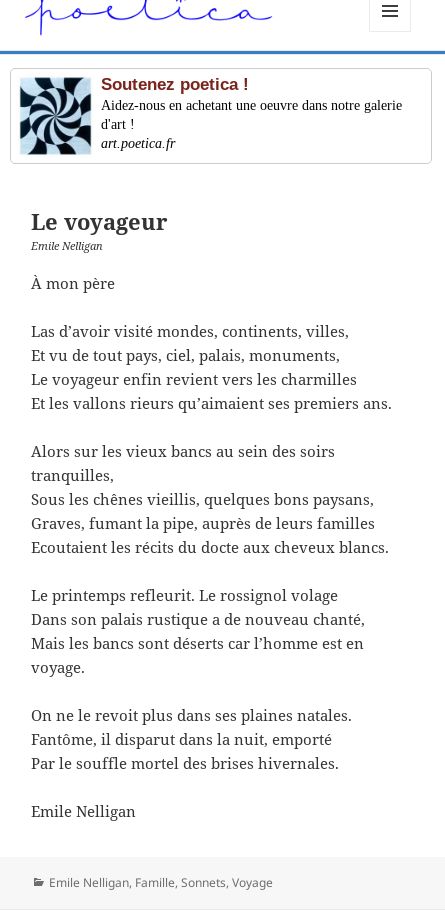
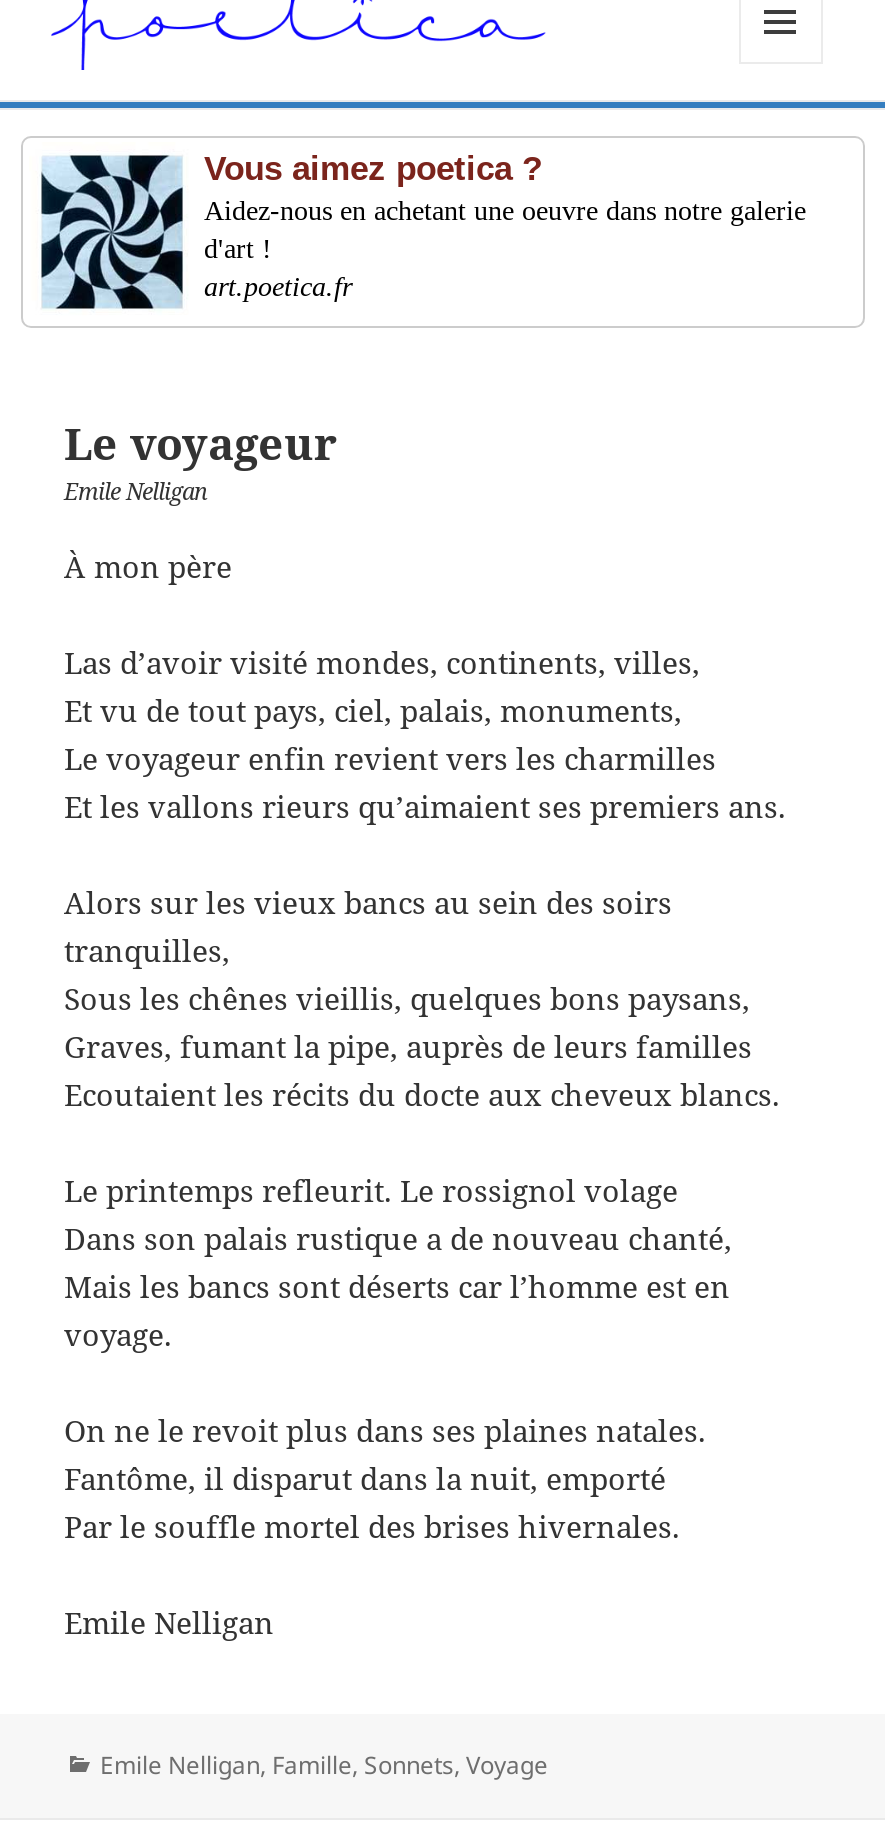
[101,75,249,94] Soutenez poetica ! -> [204,151,542,189] Vous aimez poetica ?

